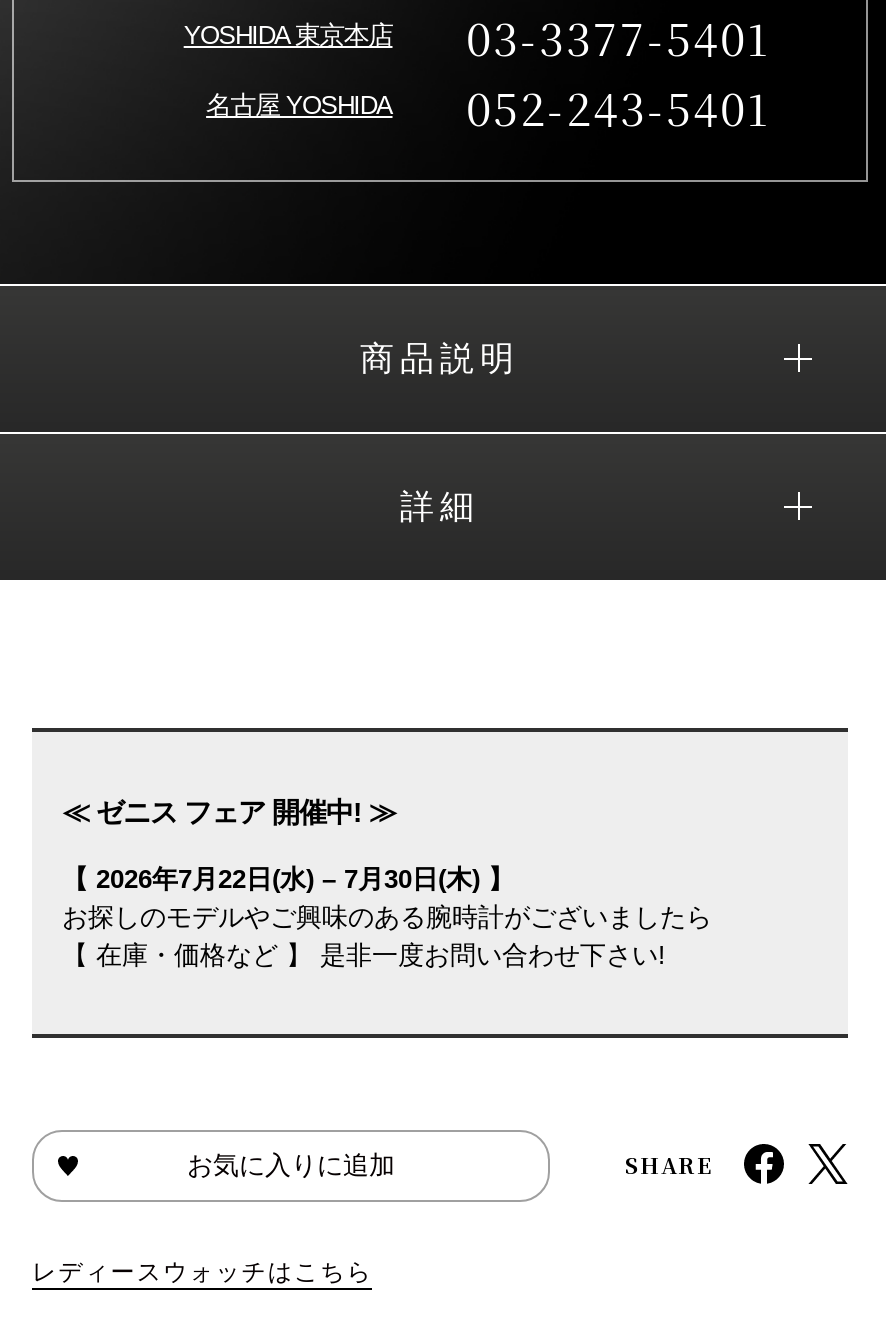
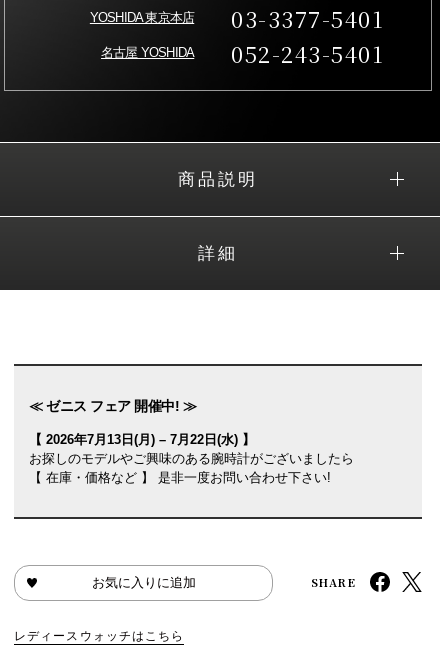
[62,863,514,893] 【 2026年7月22日(水) – 7月30日(木) 】 -> [29,431,255,446] 【 2026年7月13日(月) – 7月22日(水) 】

